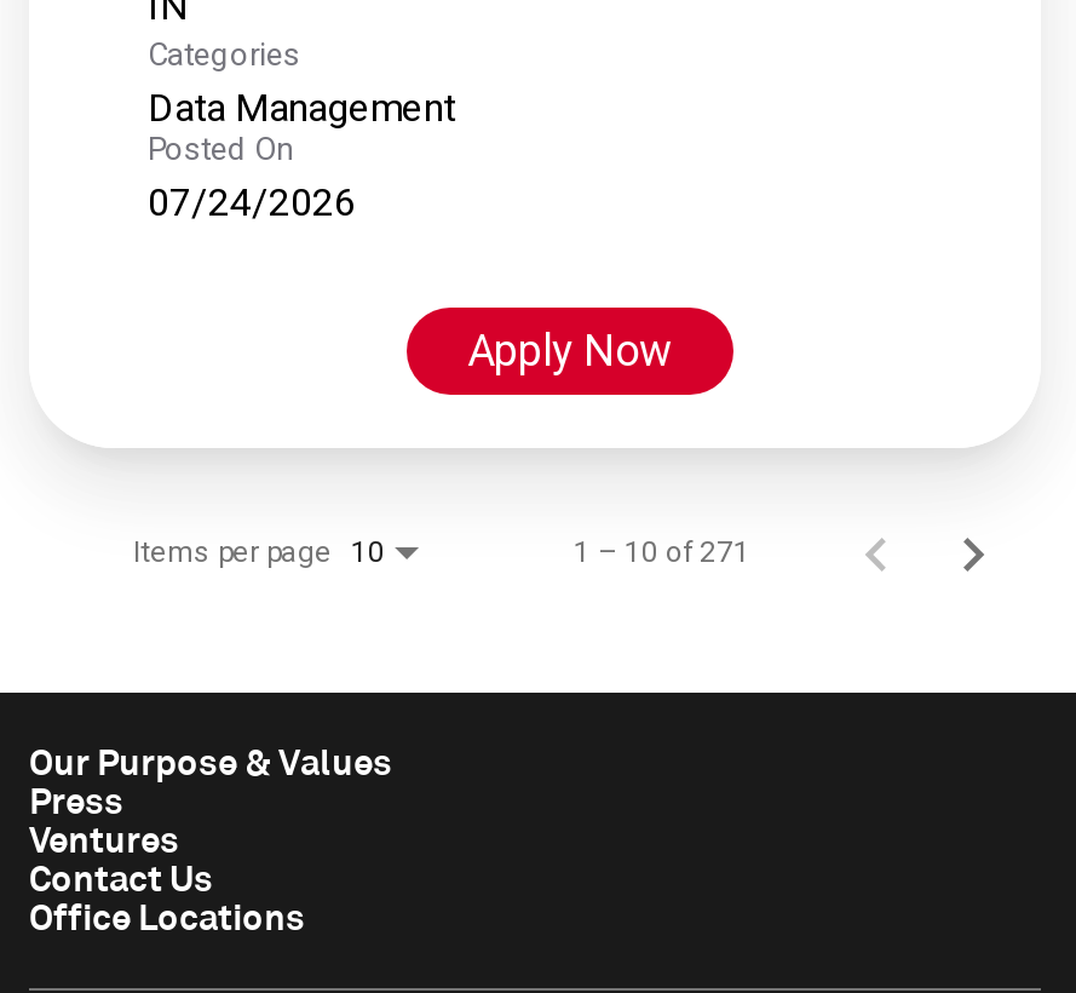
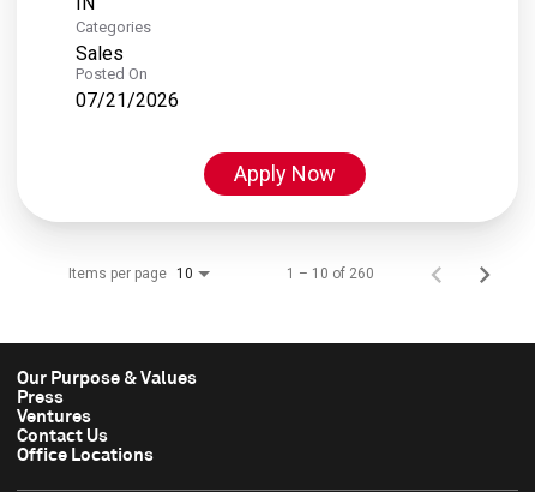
[148,84,455,130] Data Management -> [76,42,124,64] Sales
[148,178,356,225] 07/24/2026 -> [76,88,179,111] 07/21/2026
[574,535,750,568] 1 – 10 of 271 -> [287,265,374,282] 1 – 10 of 260

